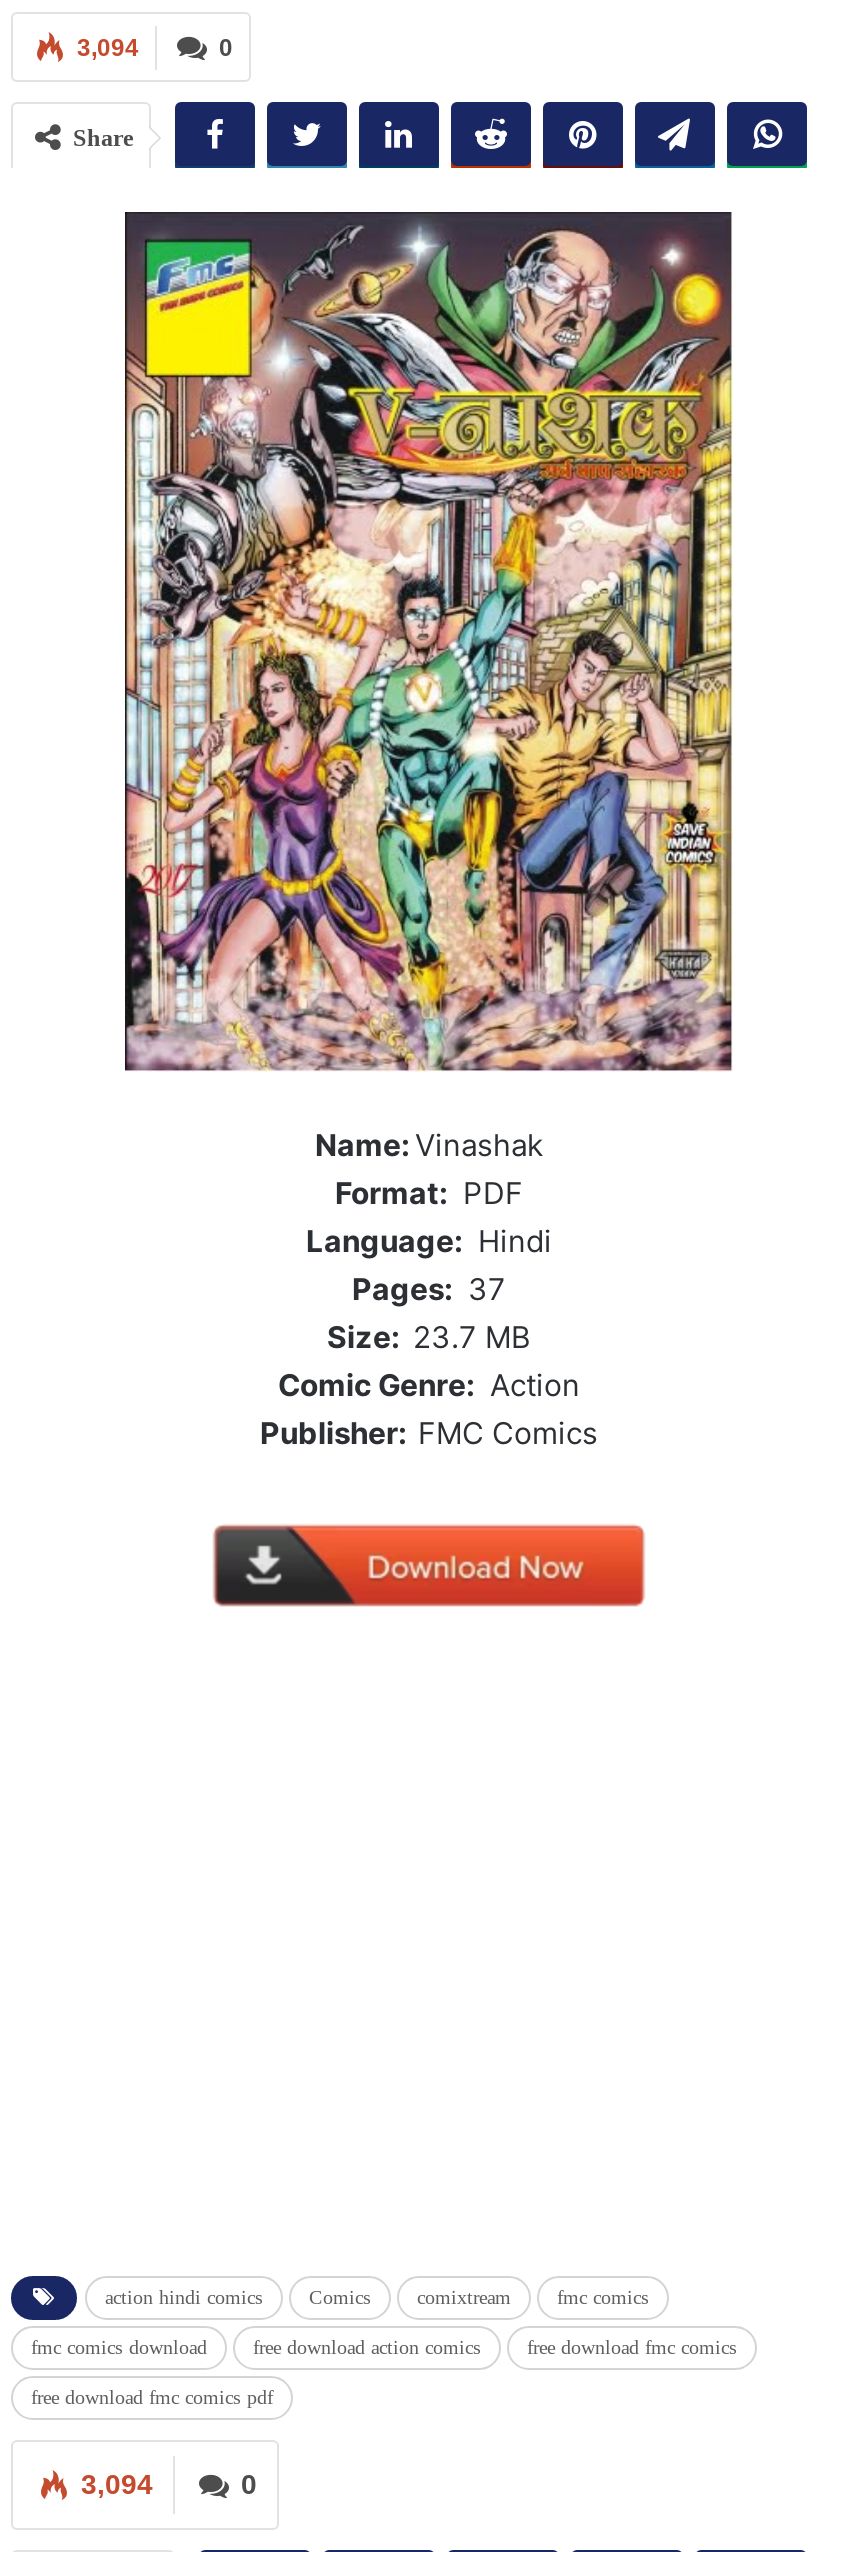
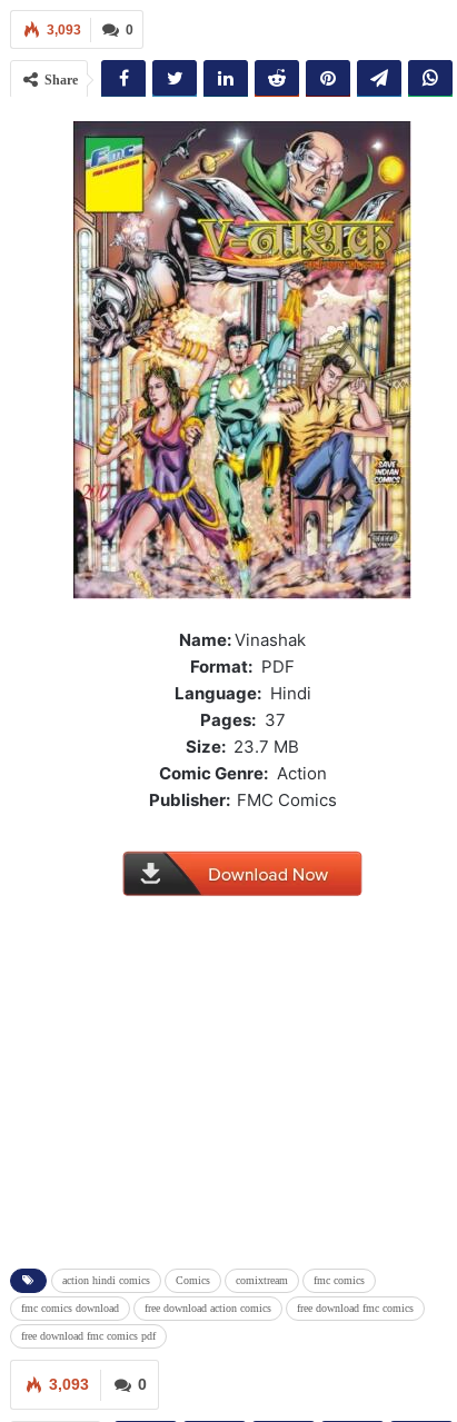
[77,34,139,62] 3,094 -> [47,22,81,38] 3,093
[81,2468,153,2500] 3,094 -> [49,1376,89,1393] 3,093

